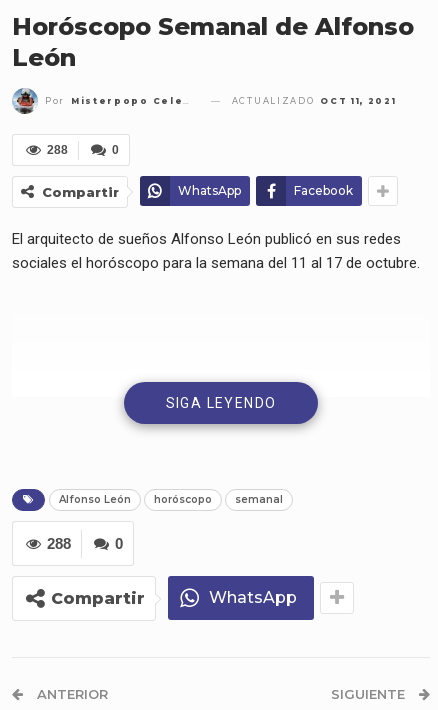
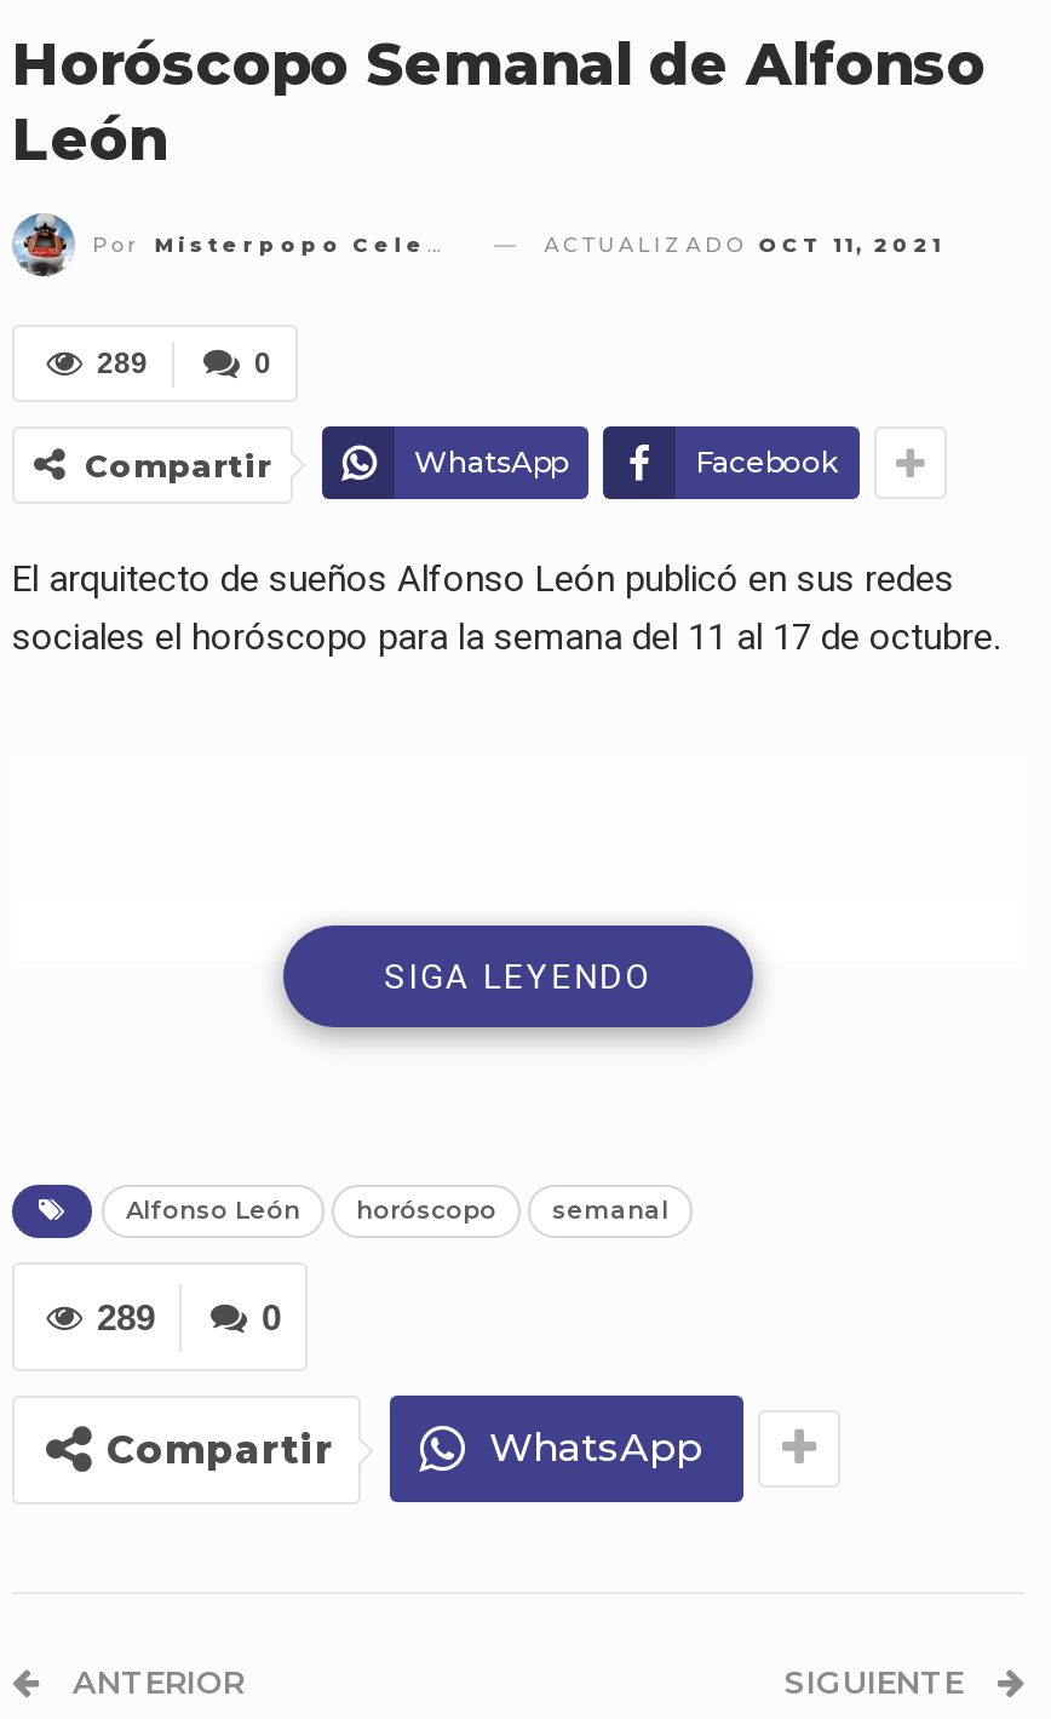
[47,143,68,157] 288 -> [97,348,148,382] 289
[47,535,71,552] 288 -> [97,1297,155,1339] 289

